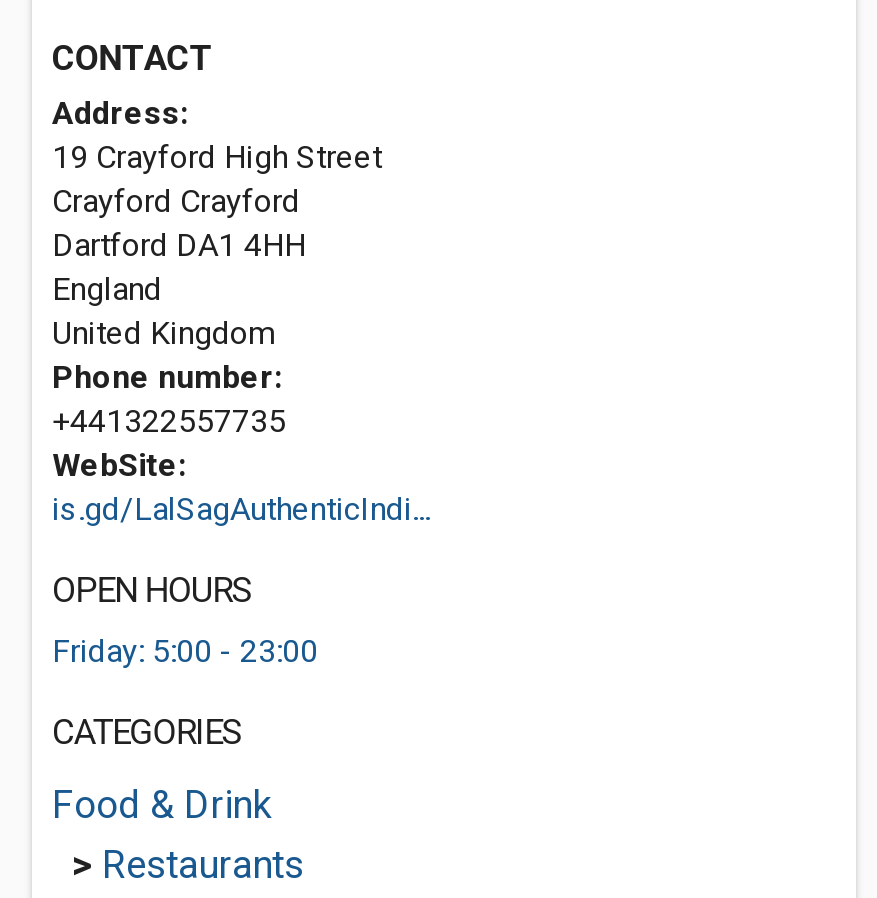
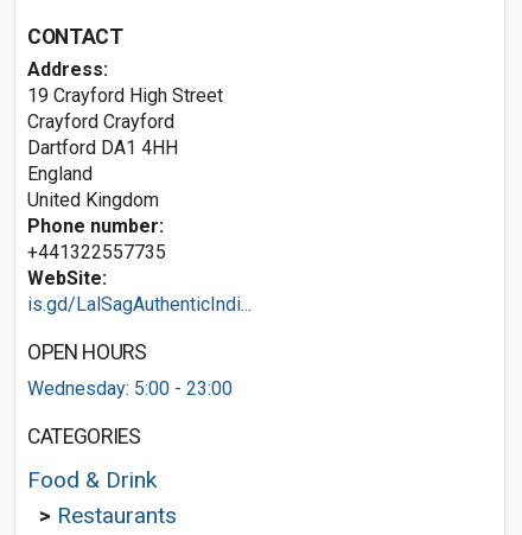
[52,632,318,670] Friday: 5:00 - 23:00 -> [27,377,233,400] Wednesday: 5:00 - 23:00

